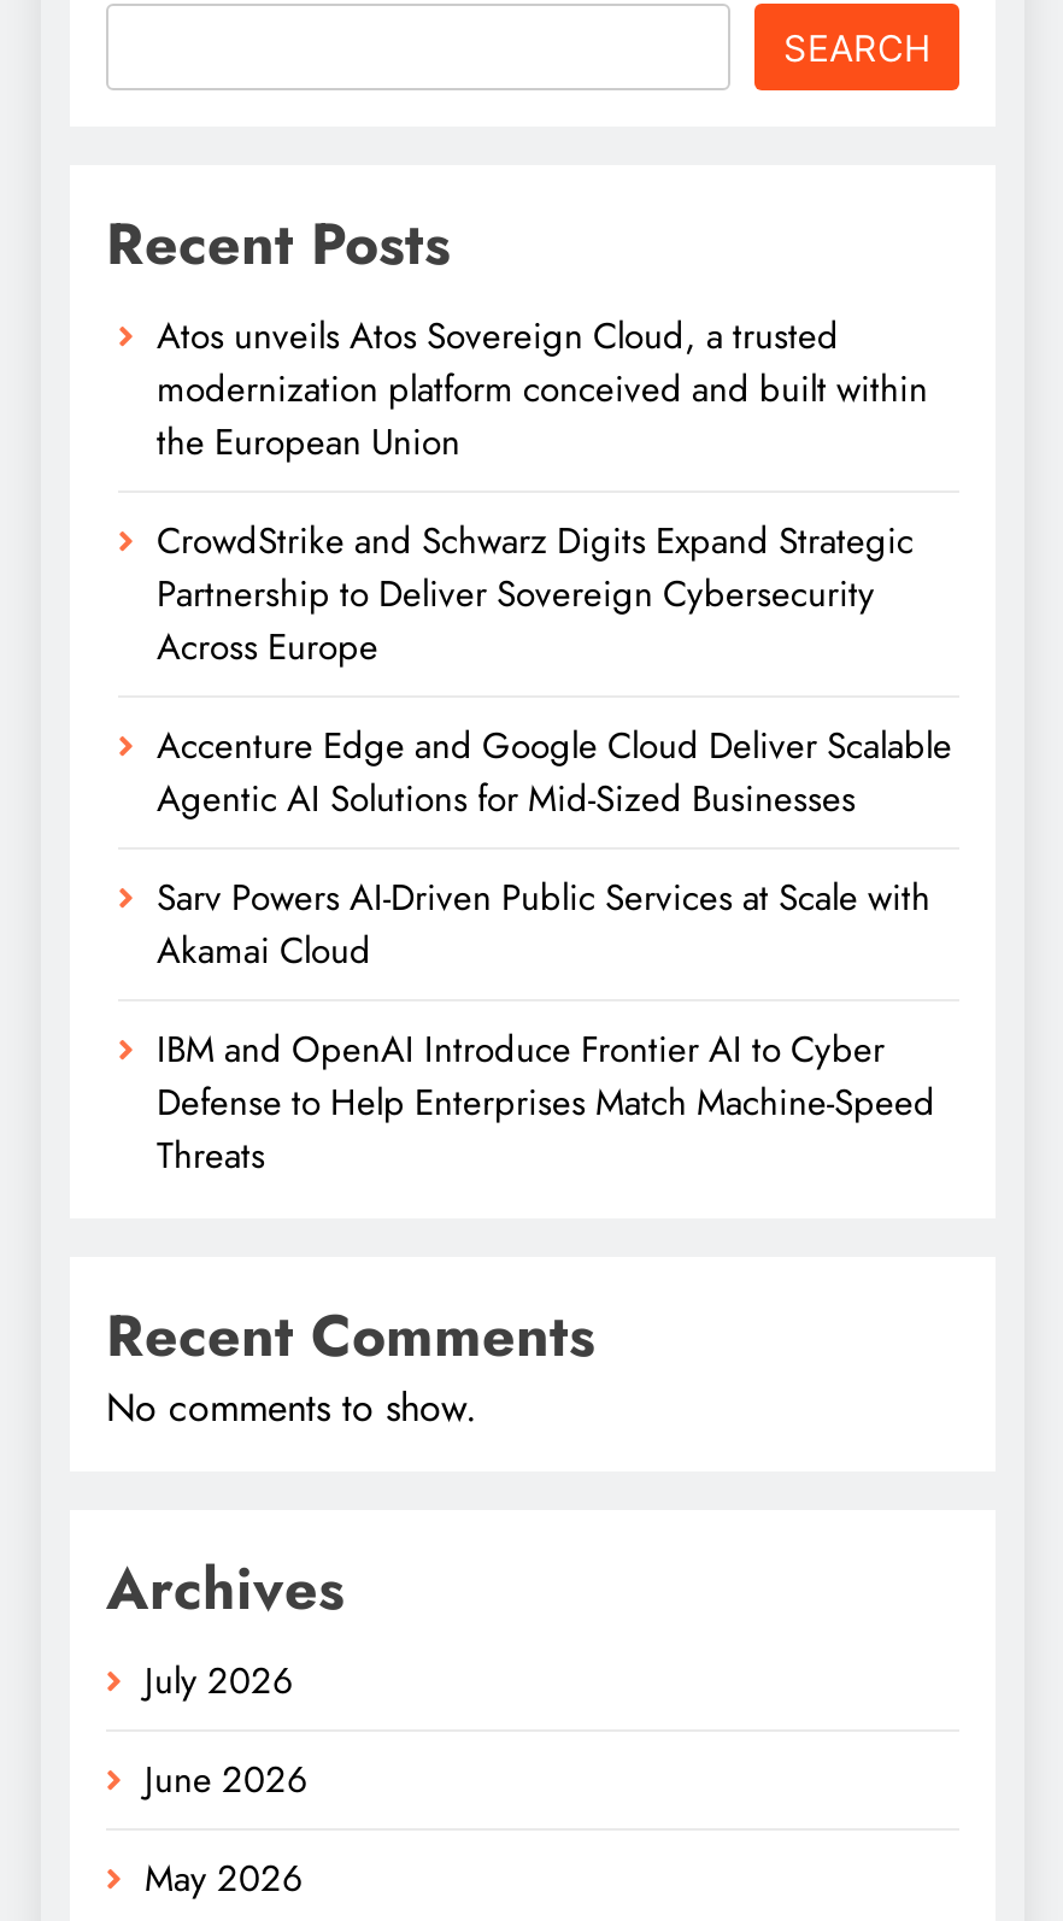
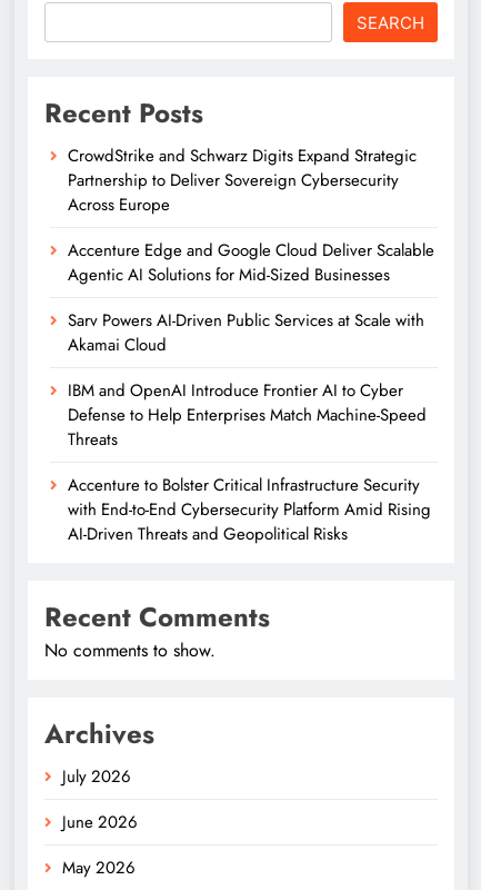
[157,309,928,468] Atos unveils Atos Sovereign Cloud, a trusted | modernization platform conceived and built within | the European Union -> none
moved [157,514,952,1182] -> [68,143,434,451]: CrowdStrike and Schwarz Digits Expand Strategic | Partnership to Deliver Sovereign Cybersecurity | Across Europe | ... | Defense to Help Enterprises Match Machine-Speed | Threats
none -> [68,472,431,546] Accenture to Bolster Critical Infrastructure Security | with End-to-End Cybersecurity Platform Amid Rising | AI-Driven Threats and Geopolitical Risks

